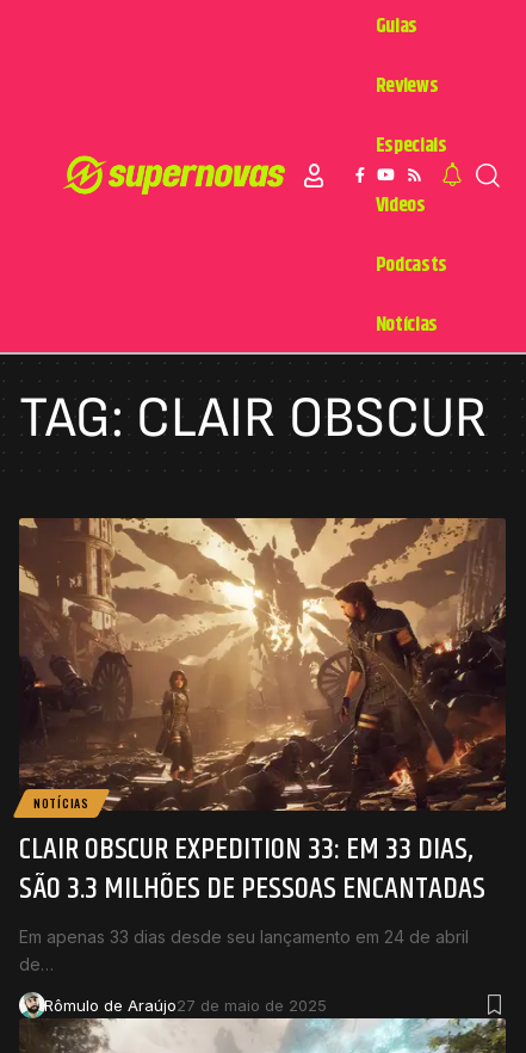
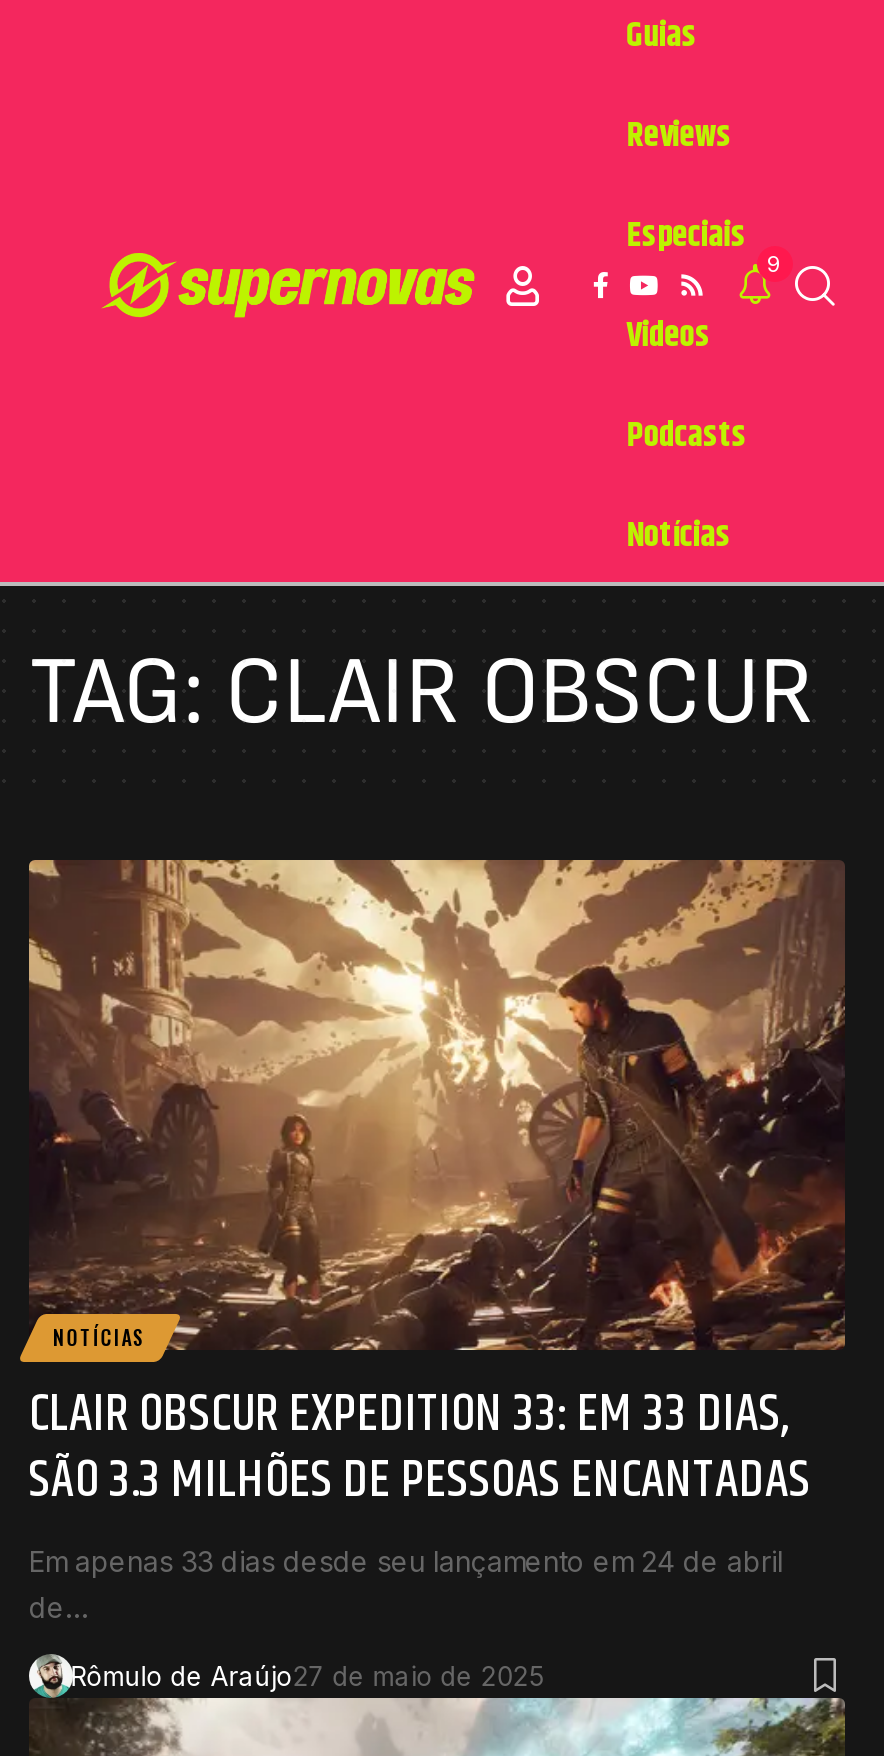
none -> [767,250,783,278] 9

